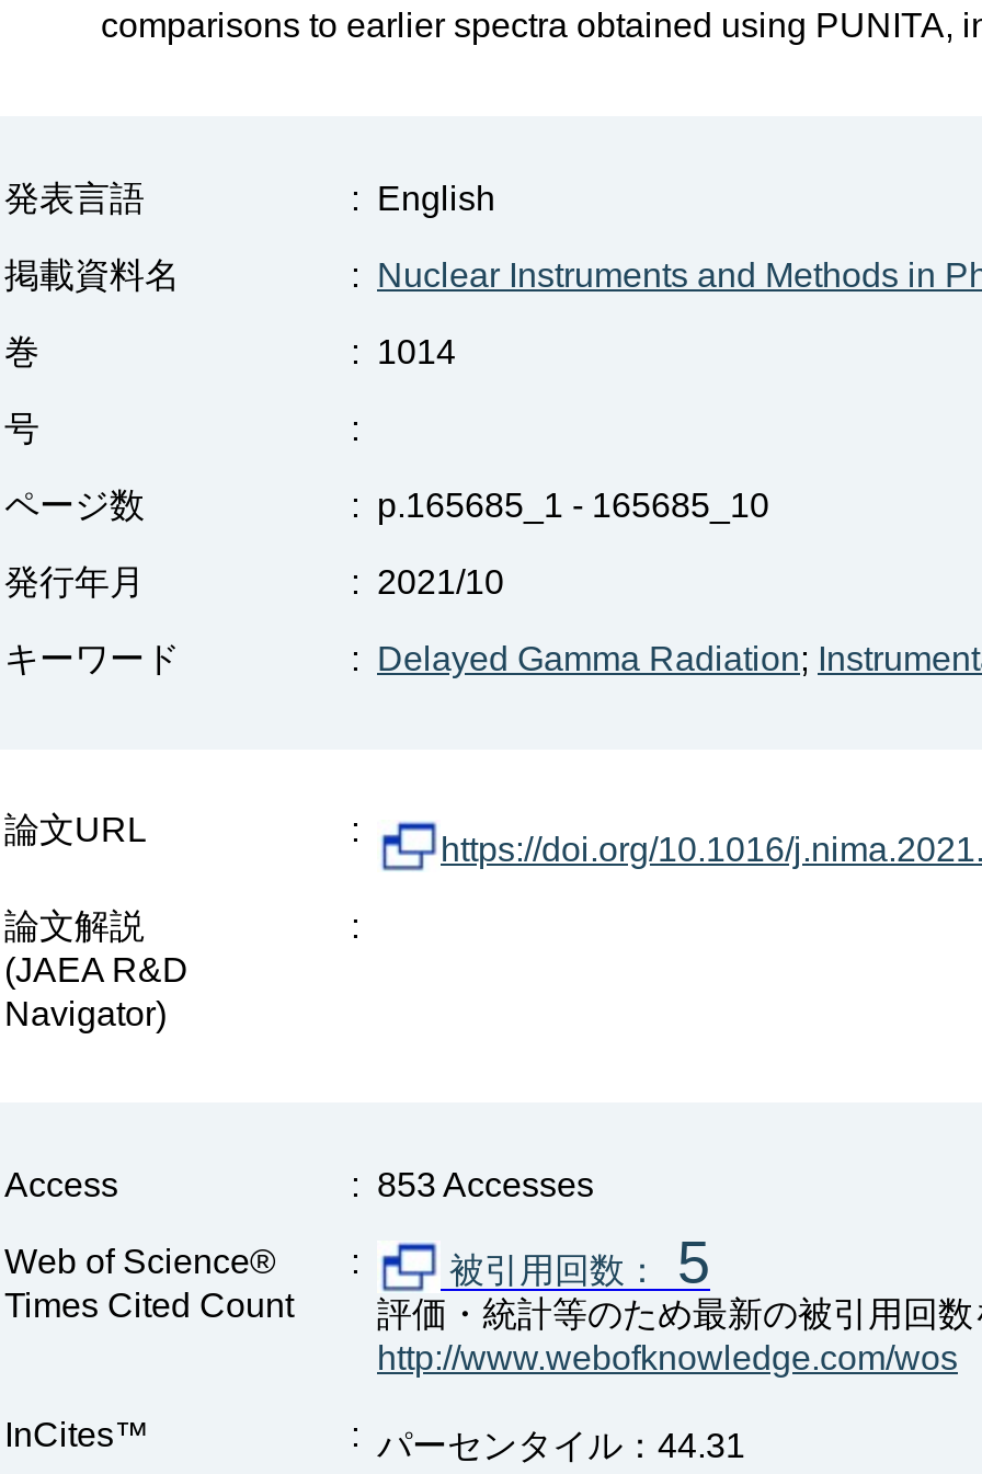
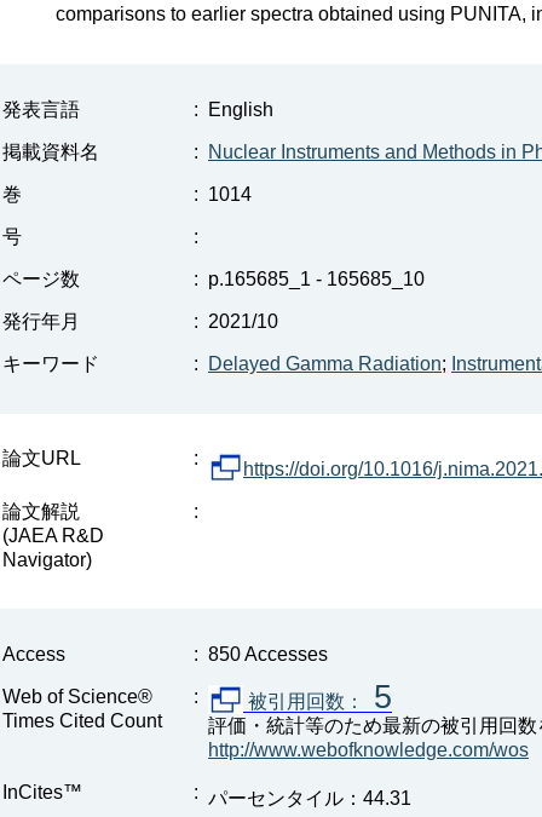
[351,1166,594,1203] : 853 Accesses -> [194,644,328,664] : 850 Accesses

